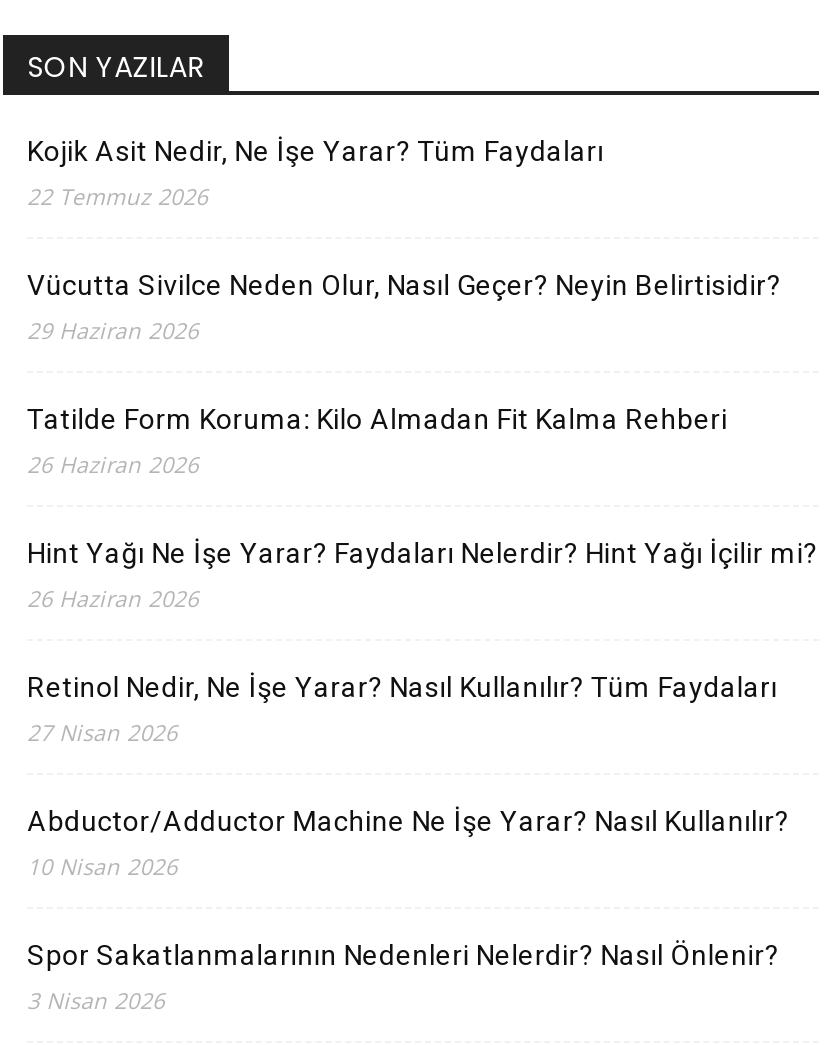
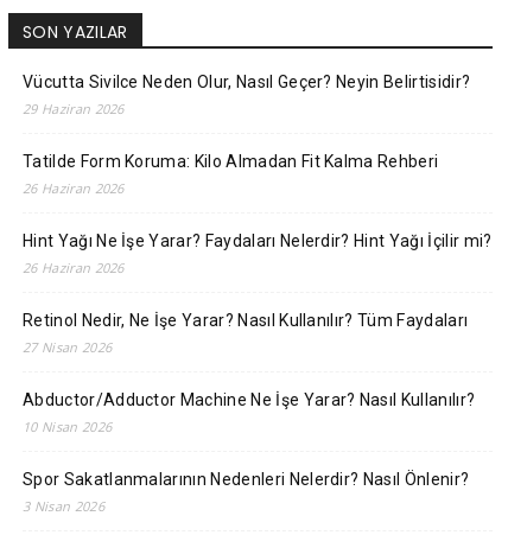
[27,135,604,211] Kojik Asit Nedir, Ne İşe Yarar? Tüm Faydaları | 22 Temmuz 2026 -> none

